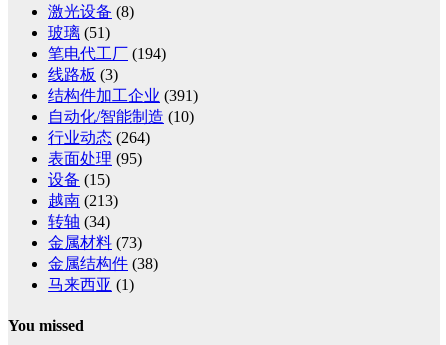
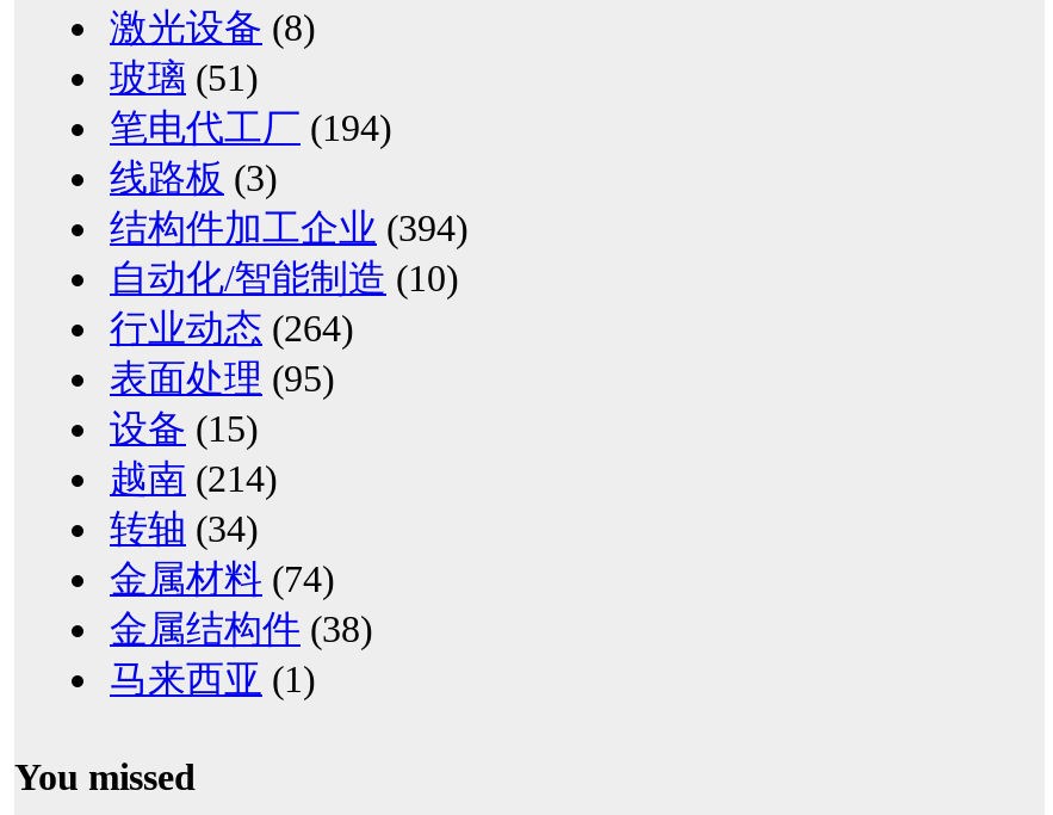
[48,87,198,104] 结构件加工企业(391) -> [110,208,467,248] 结构件加工企业(394)
[48,192,118,209] 越南(213) -> [110,458,277,499] 越南(214)
[48,234,142,251] 金属材料(73) -> [110,559,334,599] 金属材料(74)

